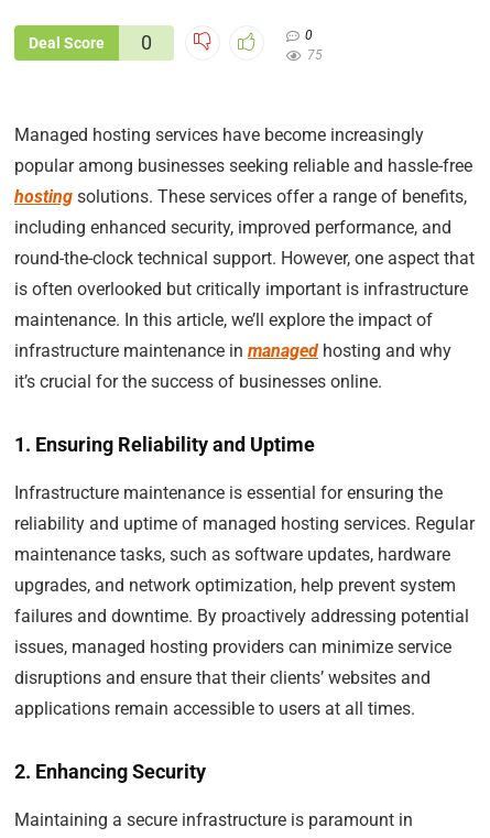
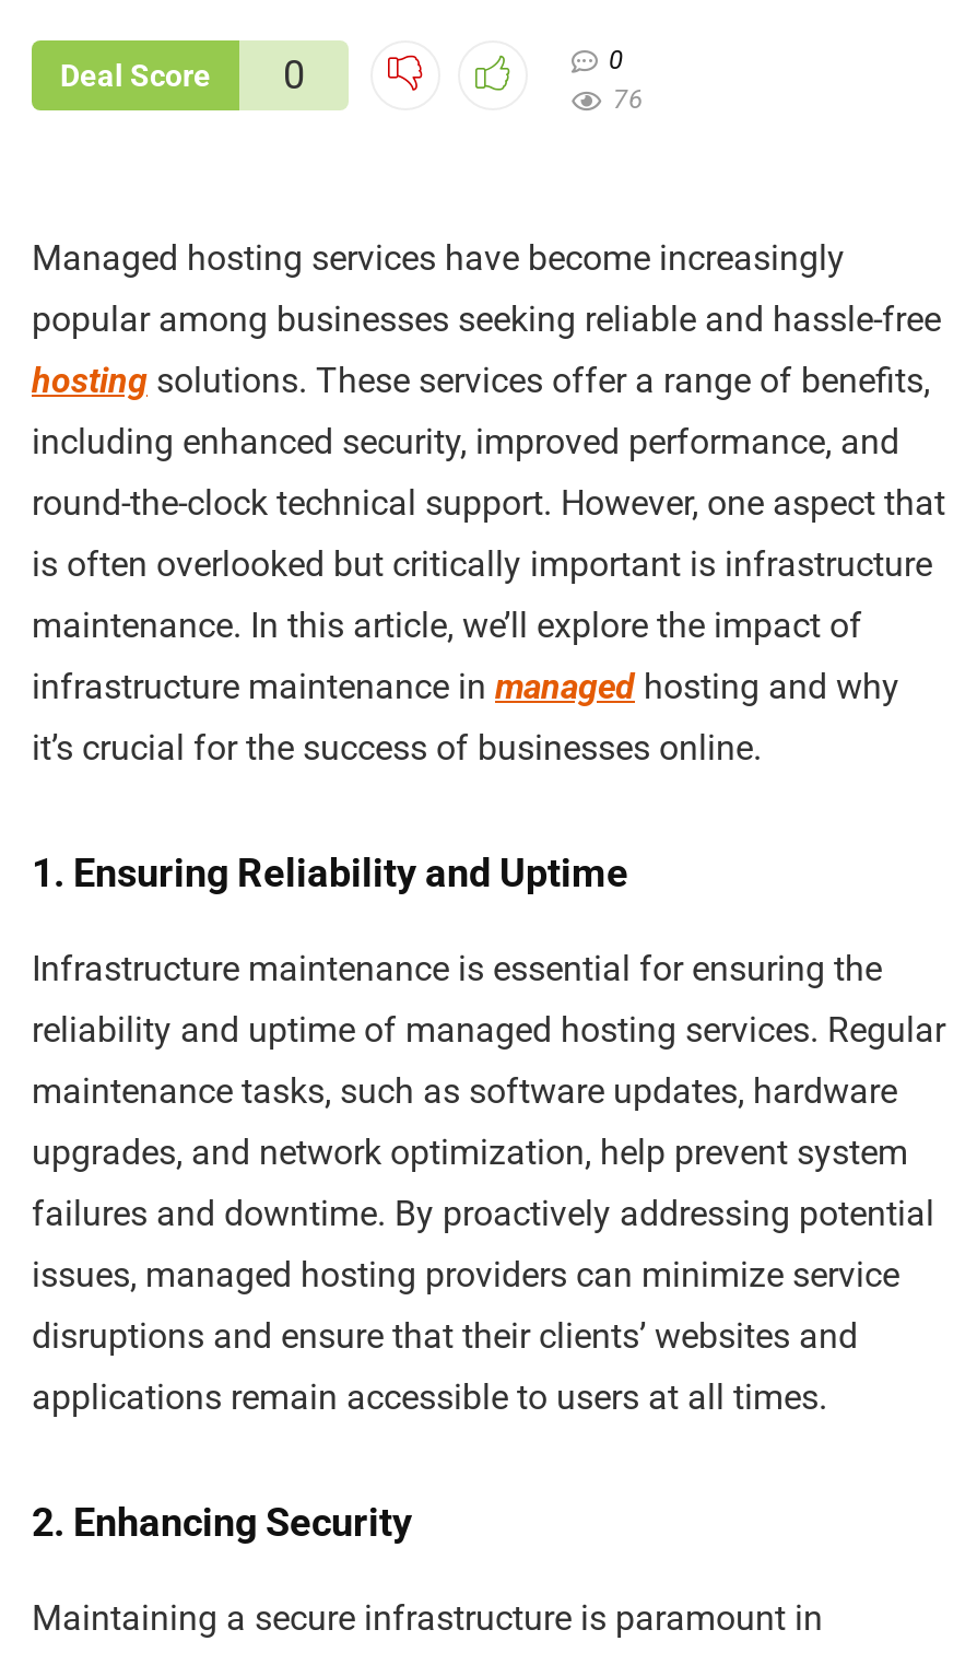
[307,47,323,63] 75 -> [613,84,644,115] 76

